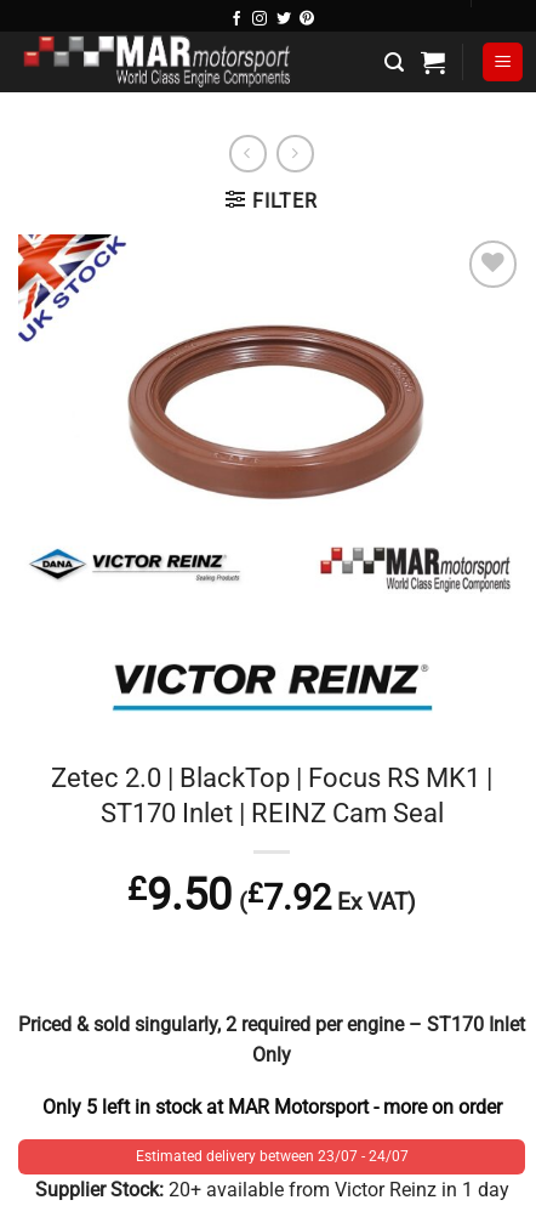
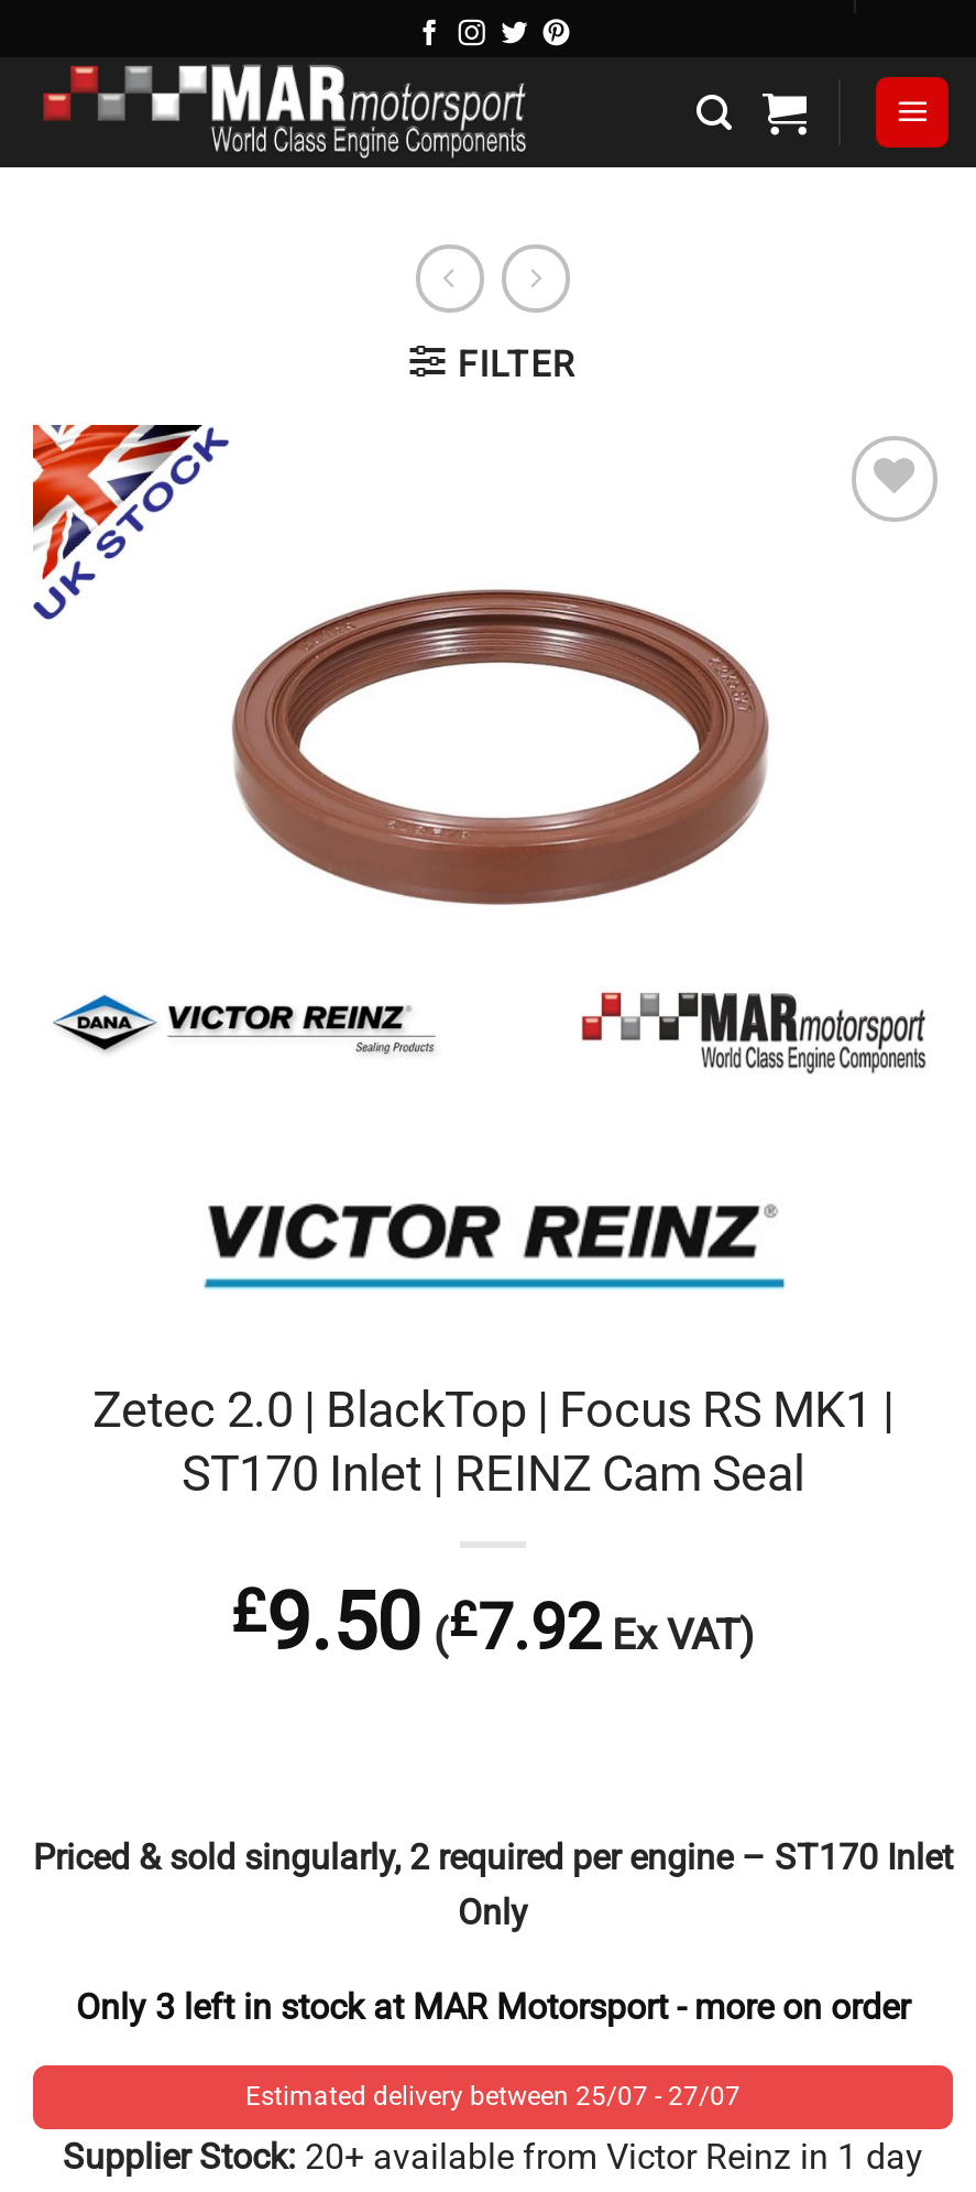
[42,1096,501,1119] Only 5 left in stock at MAR Motorsport - more on order -> [76,1986,910,2028] Only 3 left in stock at MAR Motorsport - more on order
[135,1148,408,1165] Estimated delivery between 23/07 - 24/07 -> [245,2081,741,2112] Estimated delivery between 25/07 - 27/07

